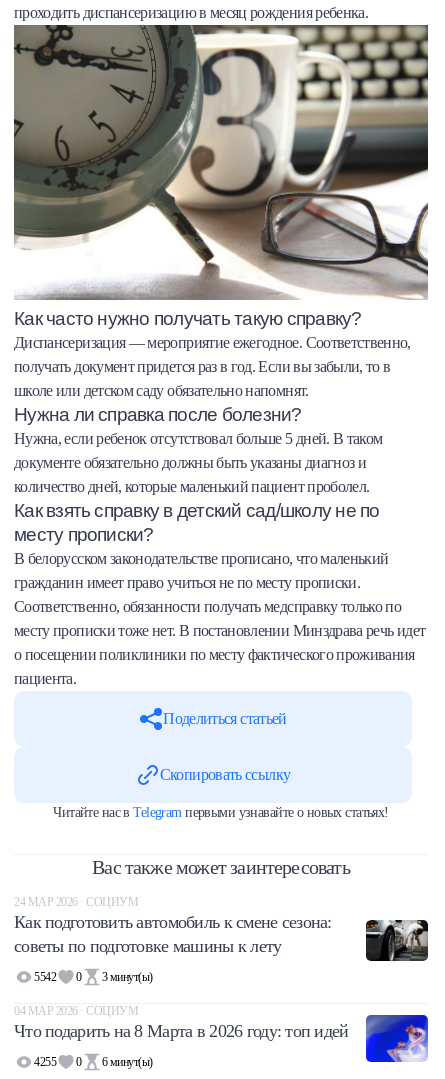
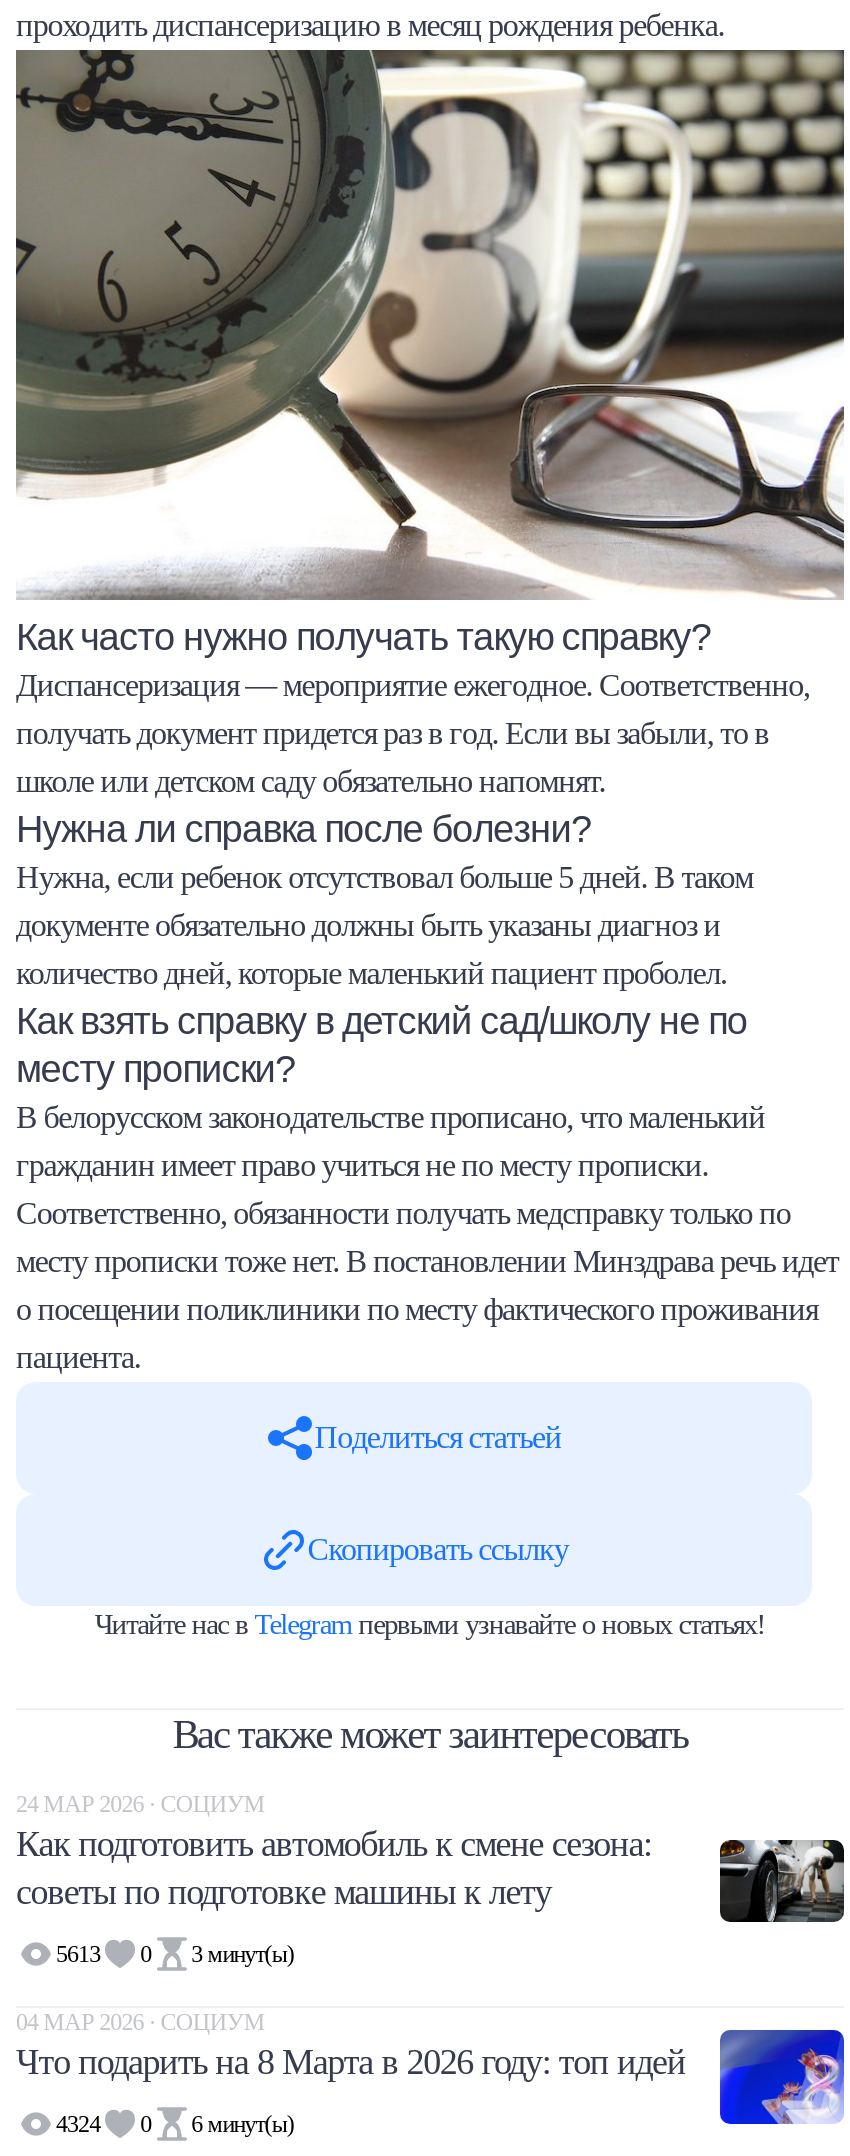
[34,970,56,984] 5542 -> [56,1939,100,1967] 5613
[34,1055,153,1069] 4255 0 6 минут(ы) -> [56,2111,294,2139] 4324 0 6 минут(ы)

